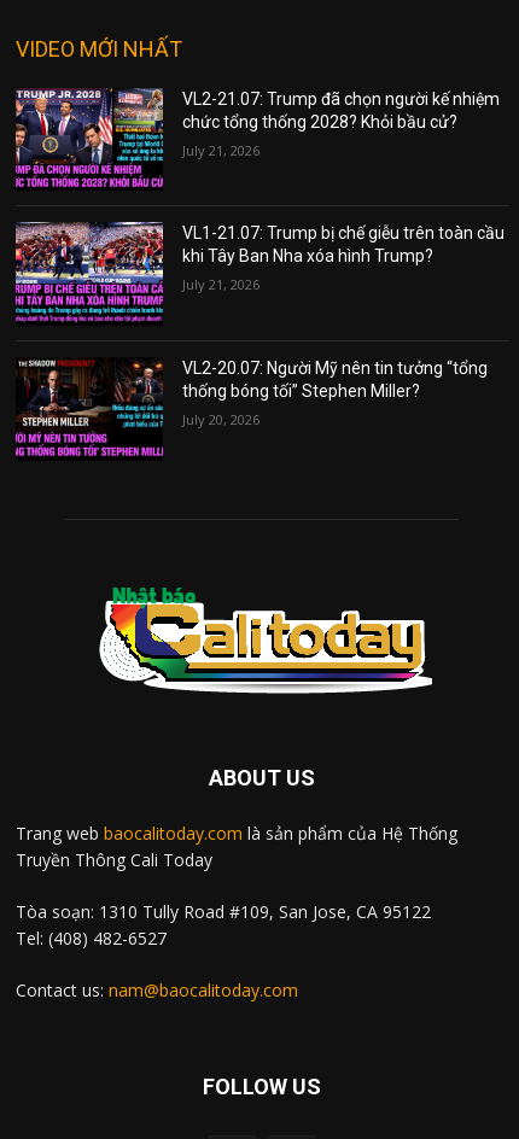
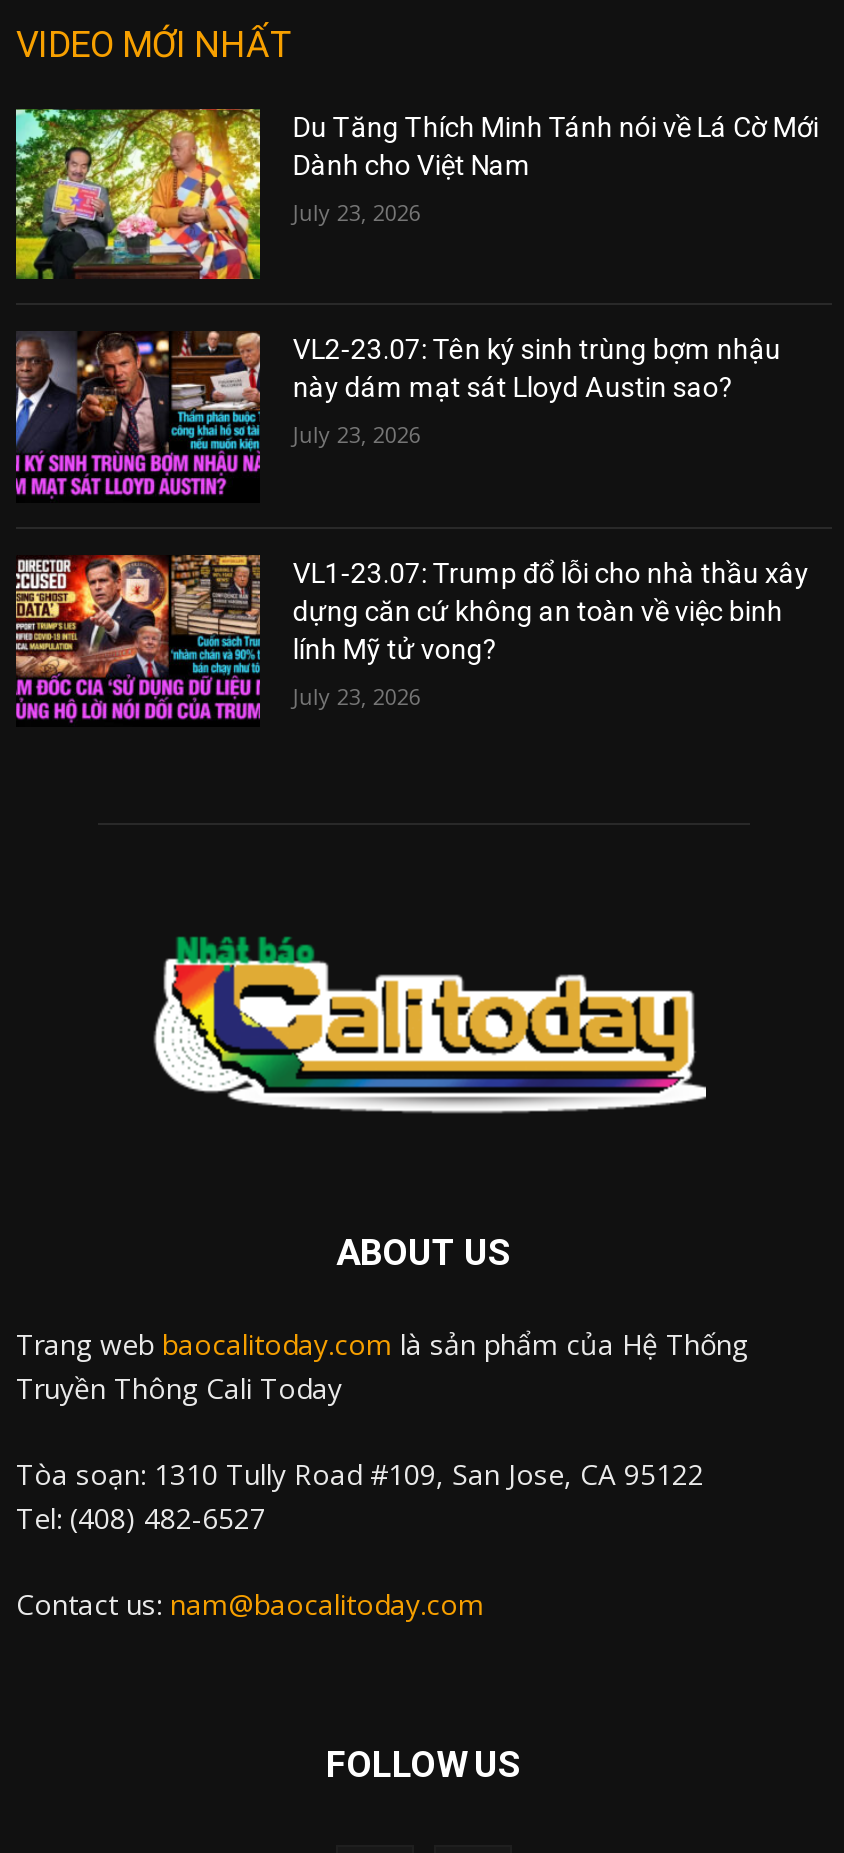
[14,88,500,191] [image] | VL2-21.07: Trump đã chọn người kế nhiệm | chức tổng thống 2028? Khỏi bầu cử? -> [14,107,819,281] [image] | Du Tăng Thích Minh Tánh nói về Lá Cờ Mới | Dành cho Việt Nam
[183,141,260,159] July 21, 2026 -> [293,196,421,226] July 23, 2026
[14,221,505,322] [image] | VL1-21.07: Trump bị chế giễu trên toàn cầu | khi Tây Ban Nha xóa hình Trump? -> [14,329,781,495] [image] | VL2-23.07: Tên ký sinh trùng bợm nhậu | này dám mạt sát Lloyd Austin sao?
[183,276,260,294] July 21, 2026 -> [293,420,421,450] July 23, 2026
[16,357,488,455] [image] | VL2-20.07: Người Mỹ nên tin tưởng “tổng | thống bóng tối” Stephen Miller? -> [14,553,809,719] [image] | VL1-23.07: Trump đổ lỗi cho nhà thầu xây | dựng căn cứ không an toàn về việc binh | lính Mỹ tử vong?
[183,410,260,428] July 20, 2026 -> [293,681,421,711] July 23, 2026

